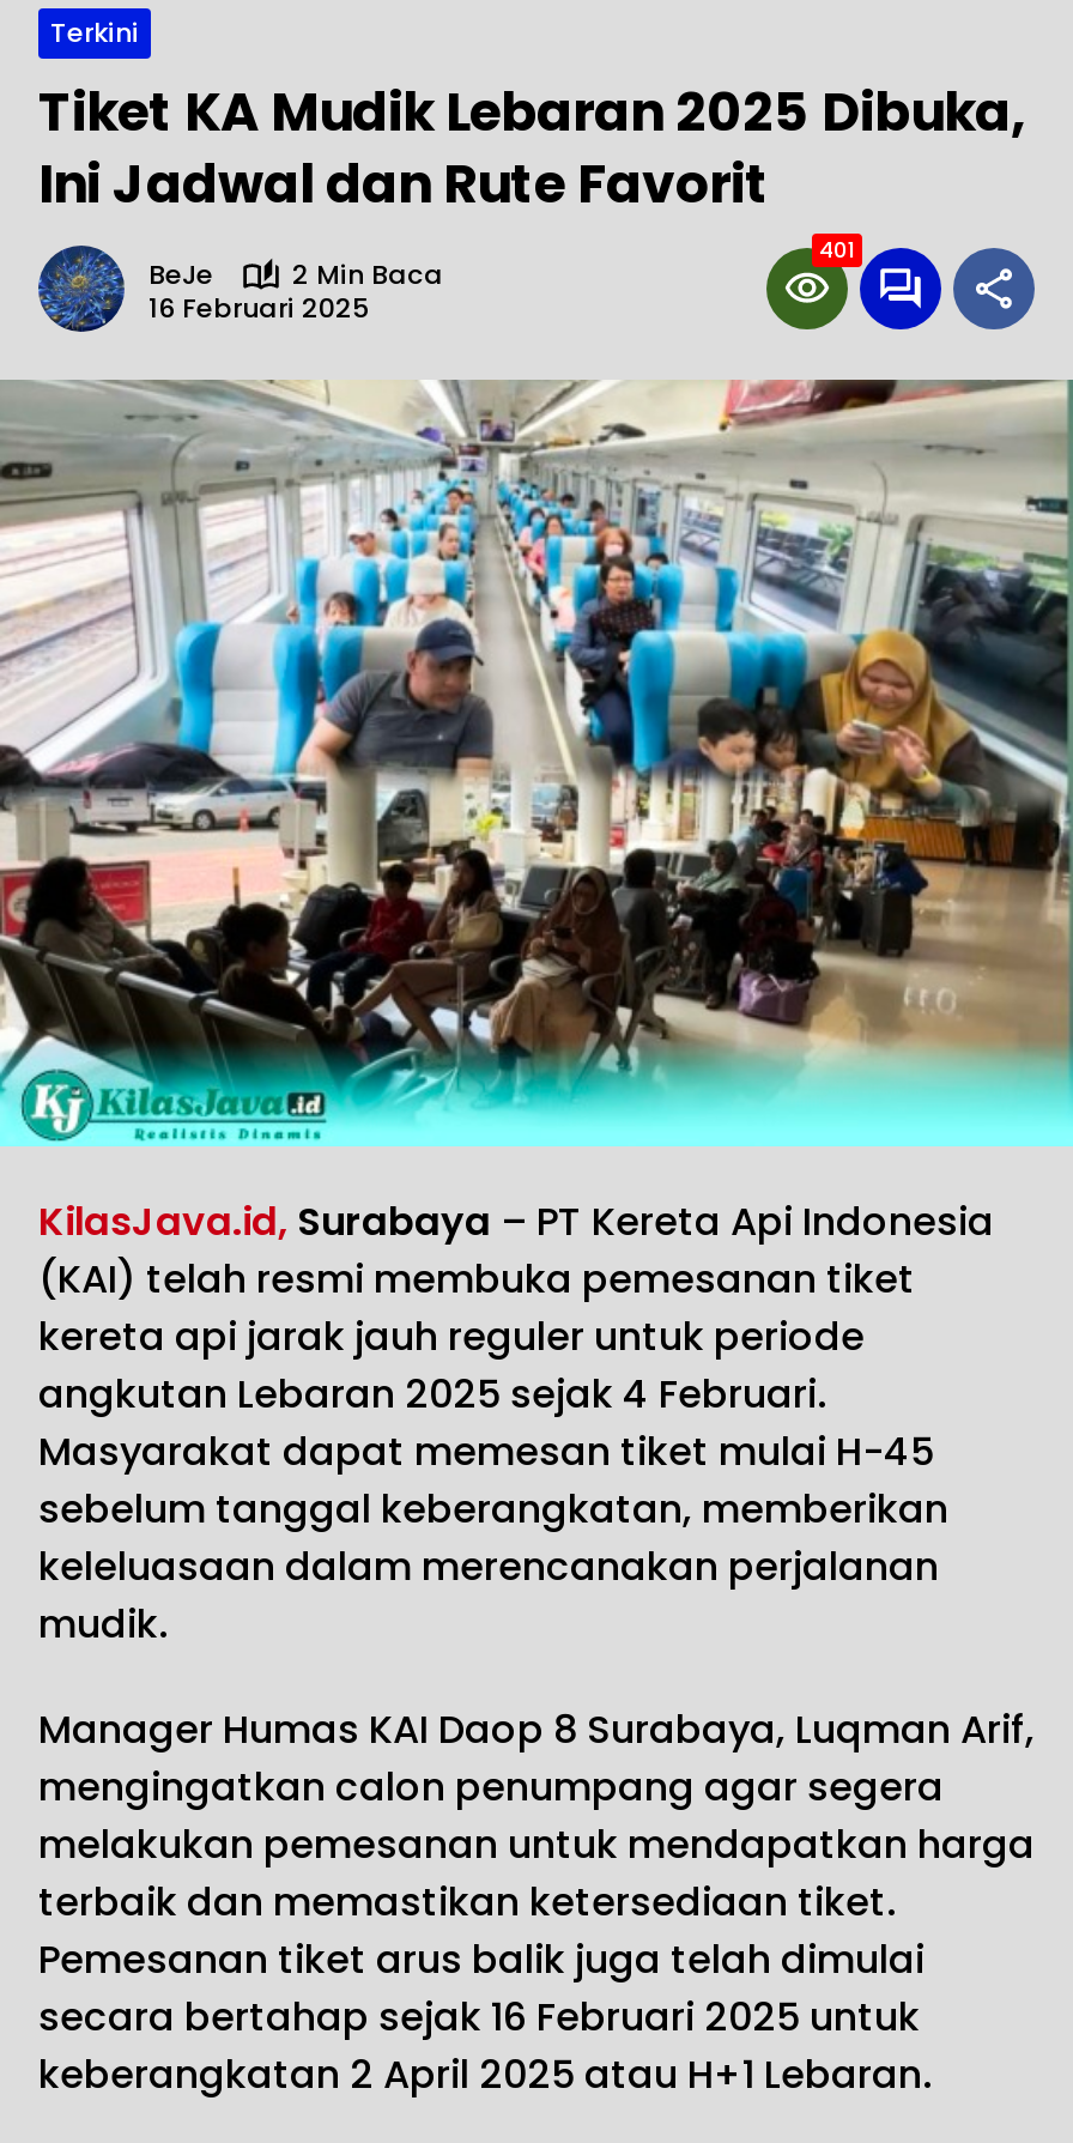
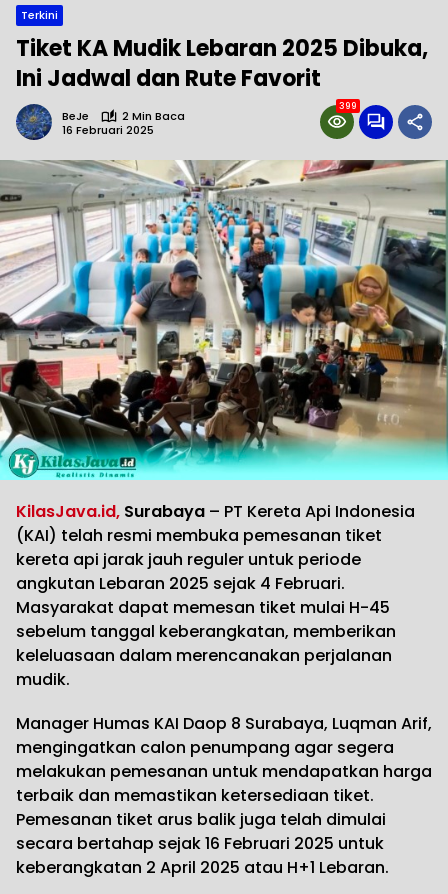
[819,236,855,265] 401 -> [339,100,357,112] 399

